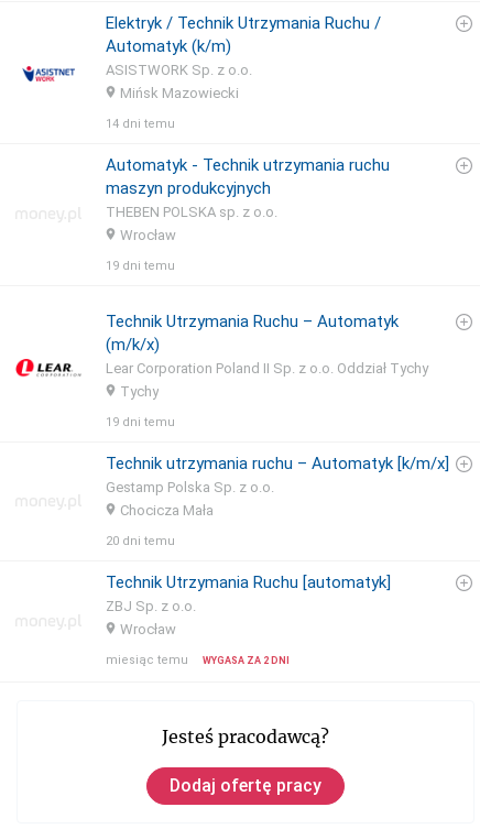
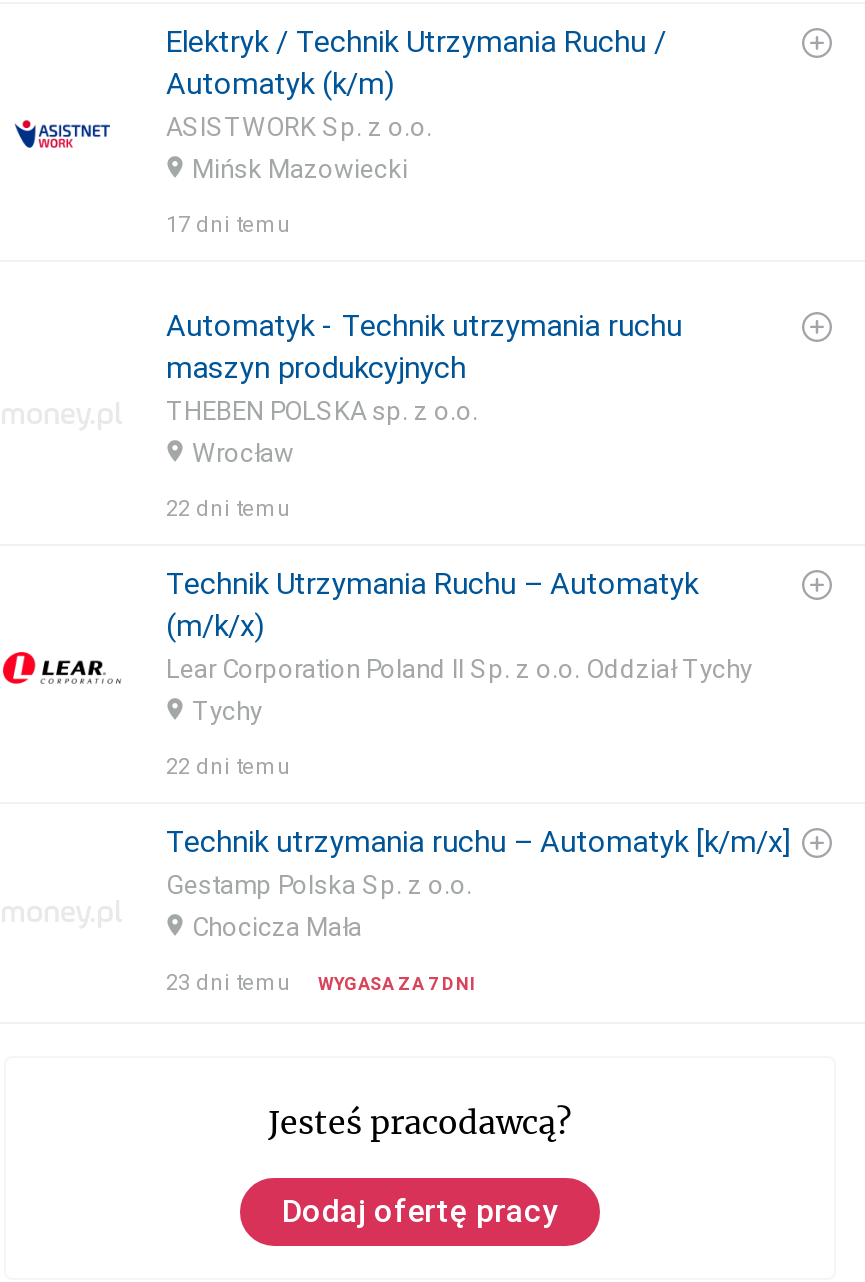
[106,117,175,131] 14 dni temu -> [166,212,292,238] 17 dni temu
[106,259,175,273] 19 dni temu -> [166,496,292,522] 22 dni temu
[106,415,175,429] 19 dni temu -> [166,754,292,780] 22 dni temu
[106,534,391,667] 20 dni temu | Technik Utrzymania Ruchu [automatyk] | ZBJ Sp. z o.o. | Wrocław | miesiąc temu | WYGASA ZA 2 DNI -> [166,970,476,996] 23 dni temu | WYGASA ZA 7 DNI

